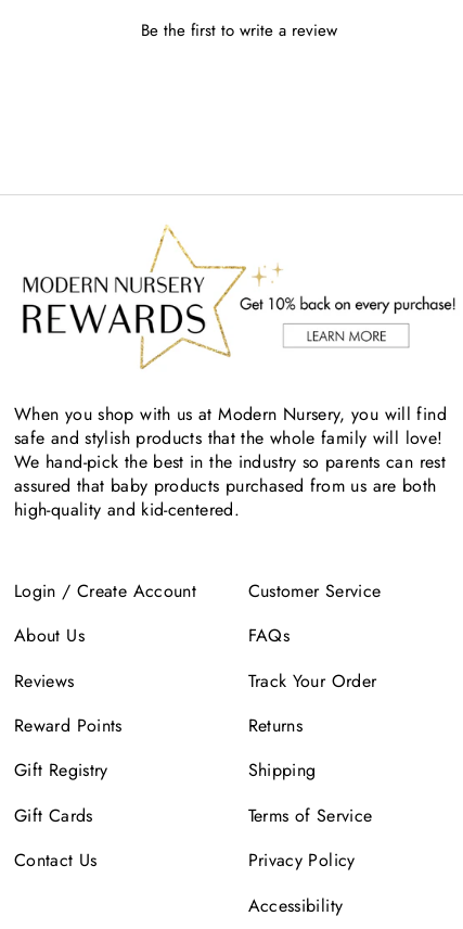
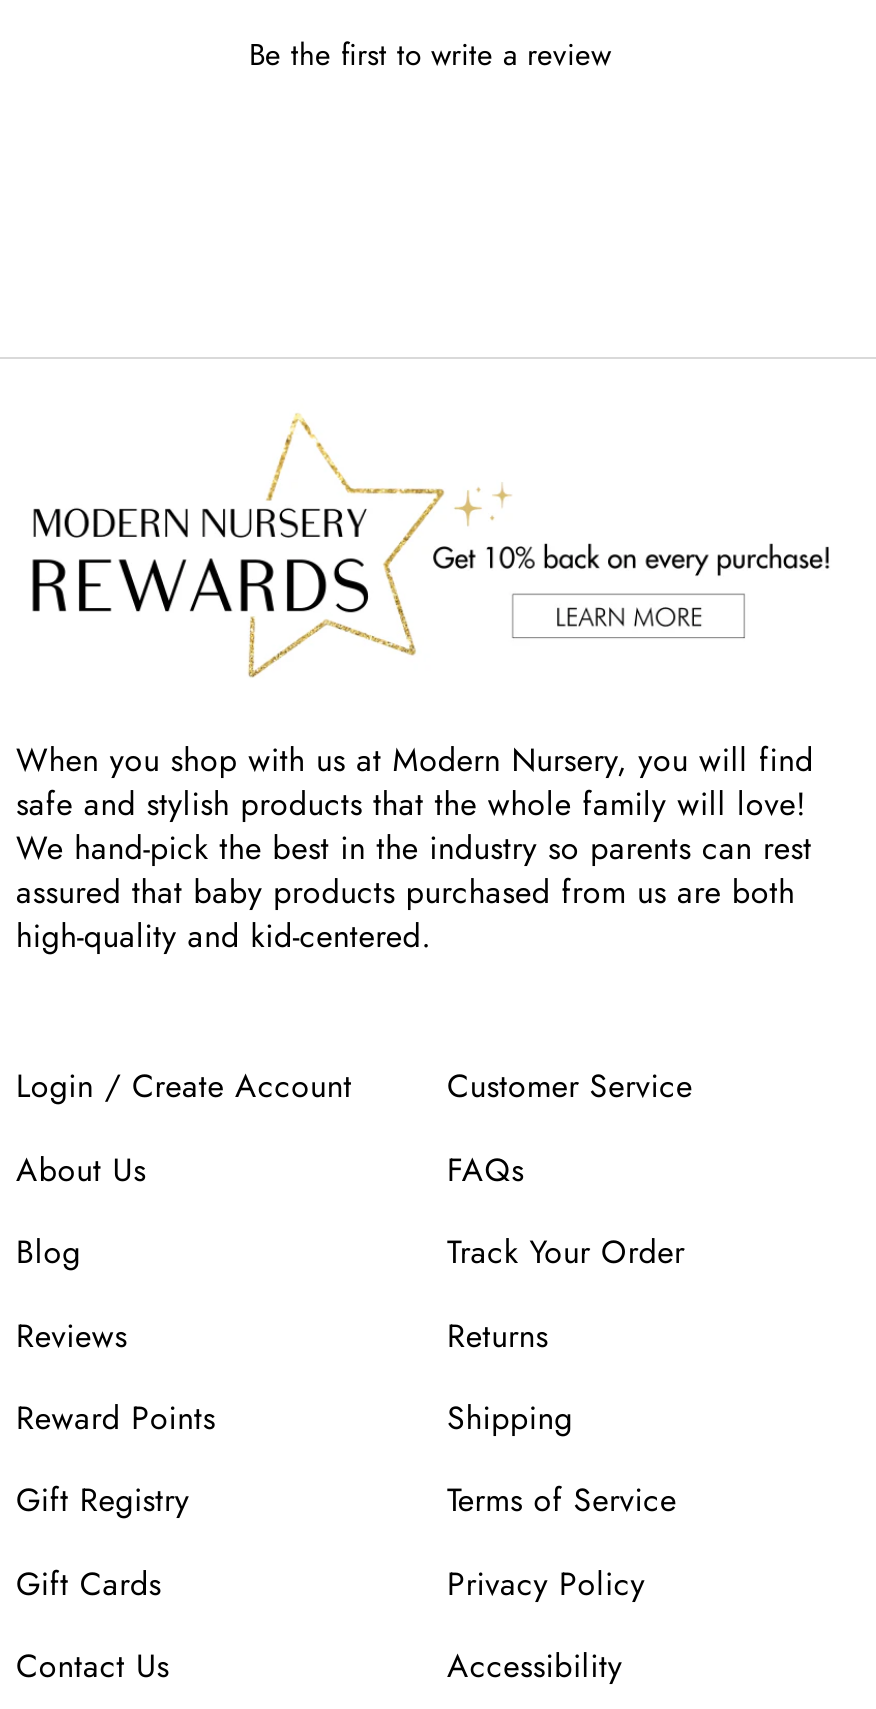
moved [14,668,122,873] -> [16,1312,216,1689]: Reviews | Reward Points | Gift Registry | Gift Cards | Contact Us
none -> [16,1229,81,1275] Blog

